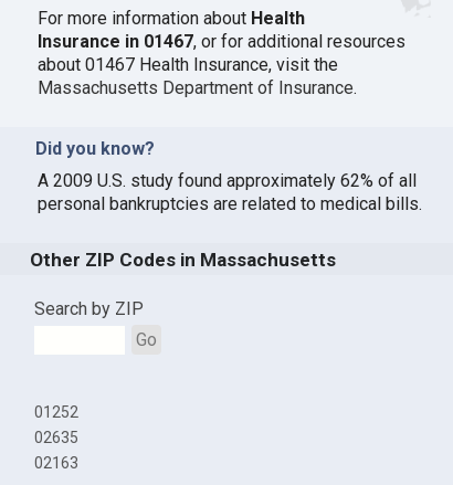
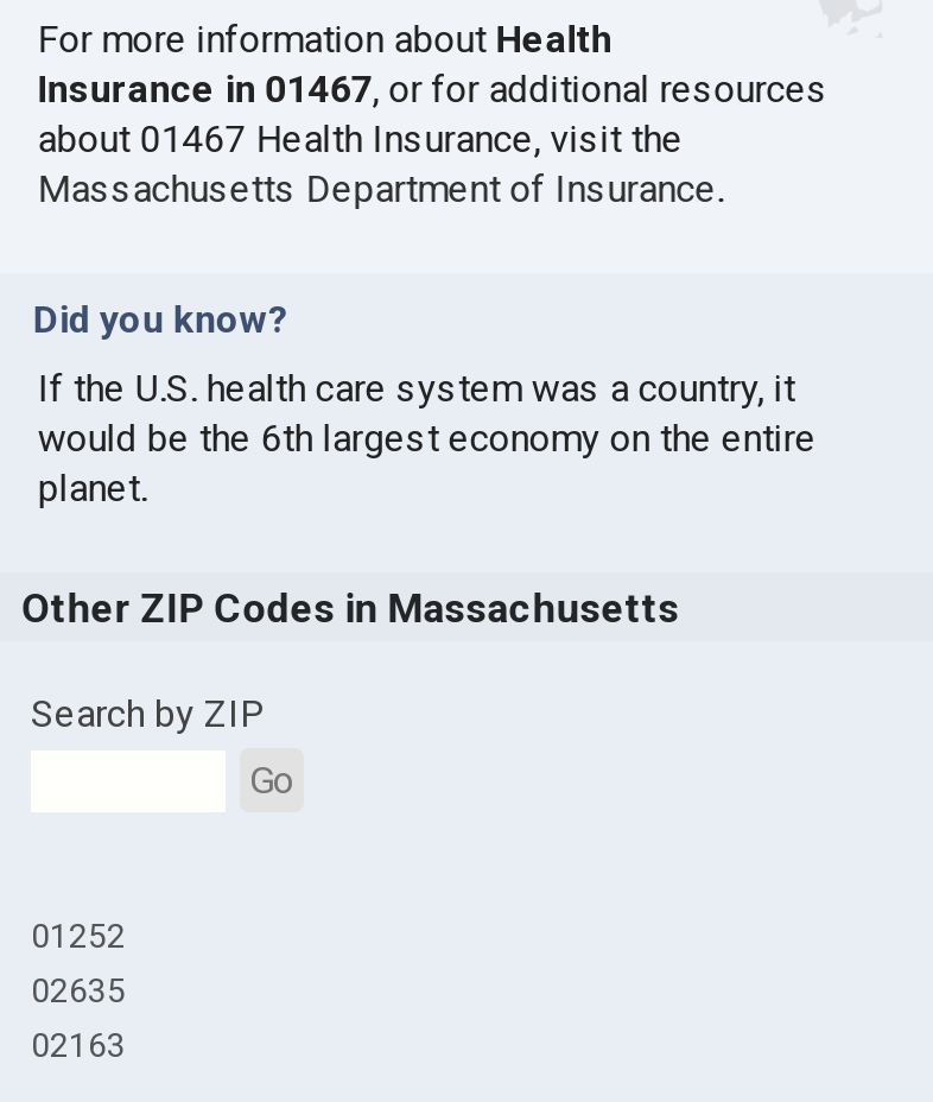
[37,170,422,215] A 2009 U.S. study found approximately 62% of all | personal bankruptcies are related to medical bills. -> [38,366,816,511] If the U.S. health care system was a country, it | would be the 6th largest economy on the entire | planet.

